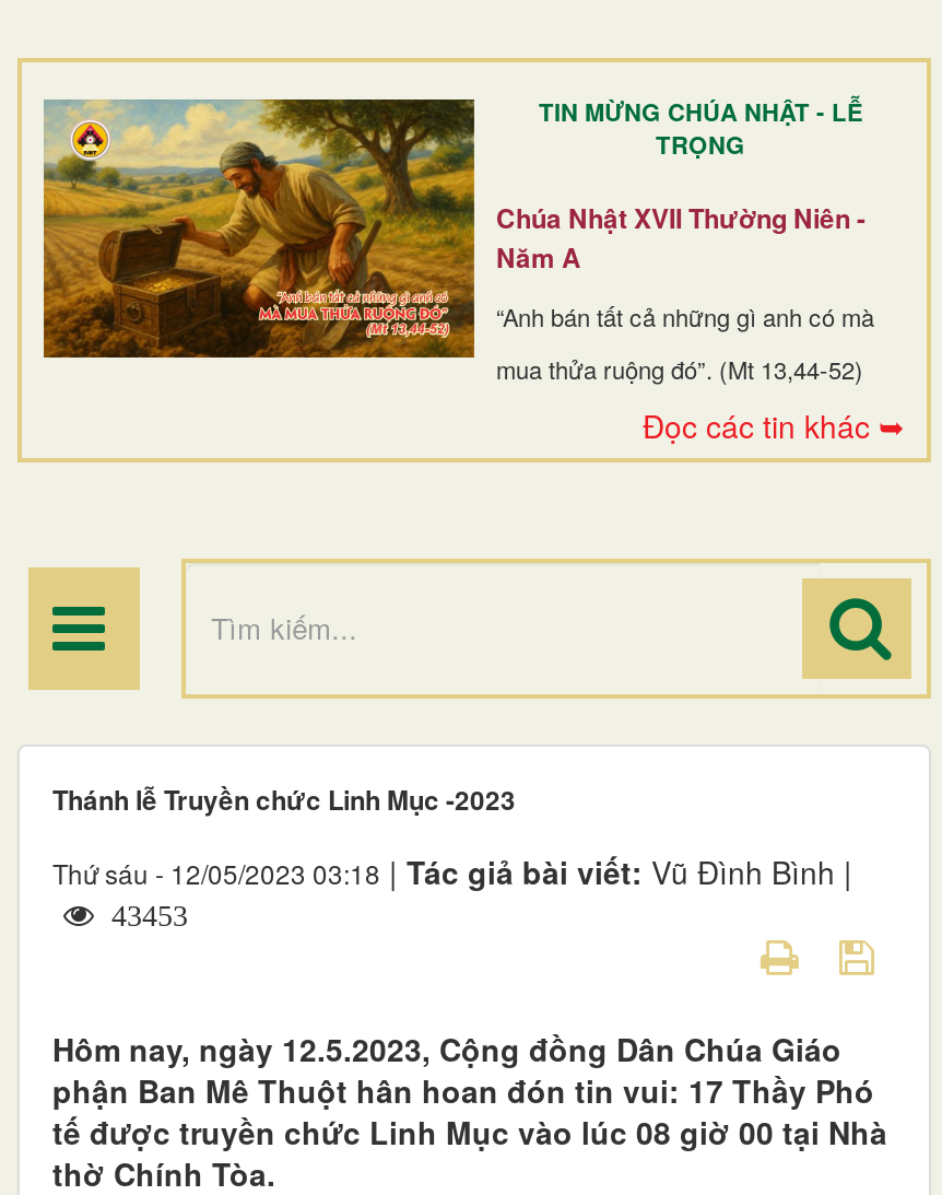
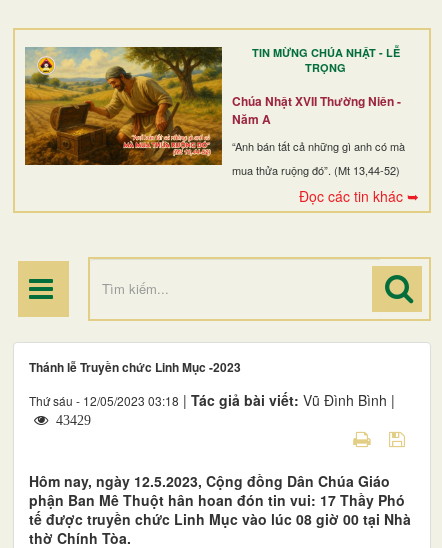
[94,899,188,929] 43453 -> [48,412,91,426] 43429

